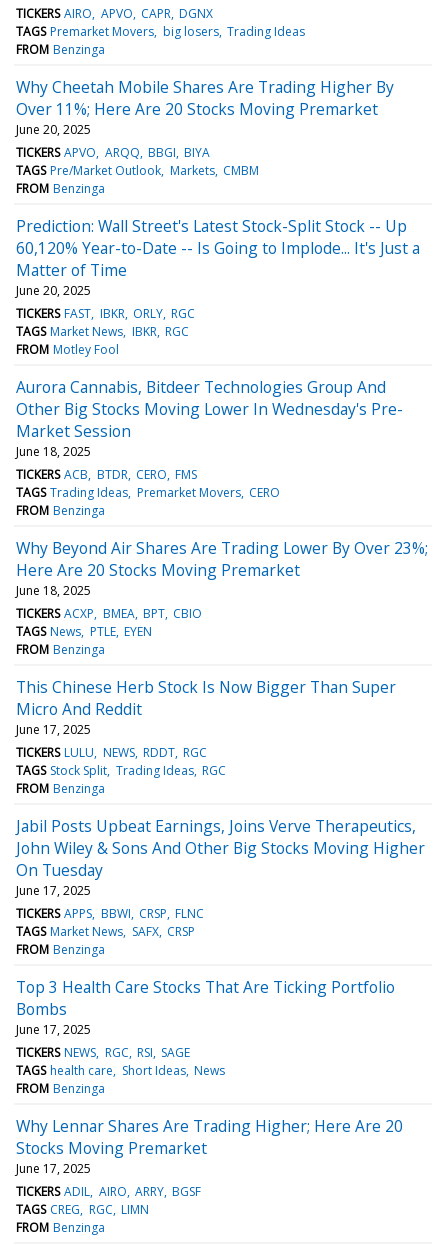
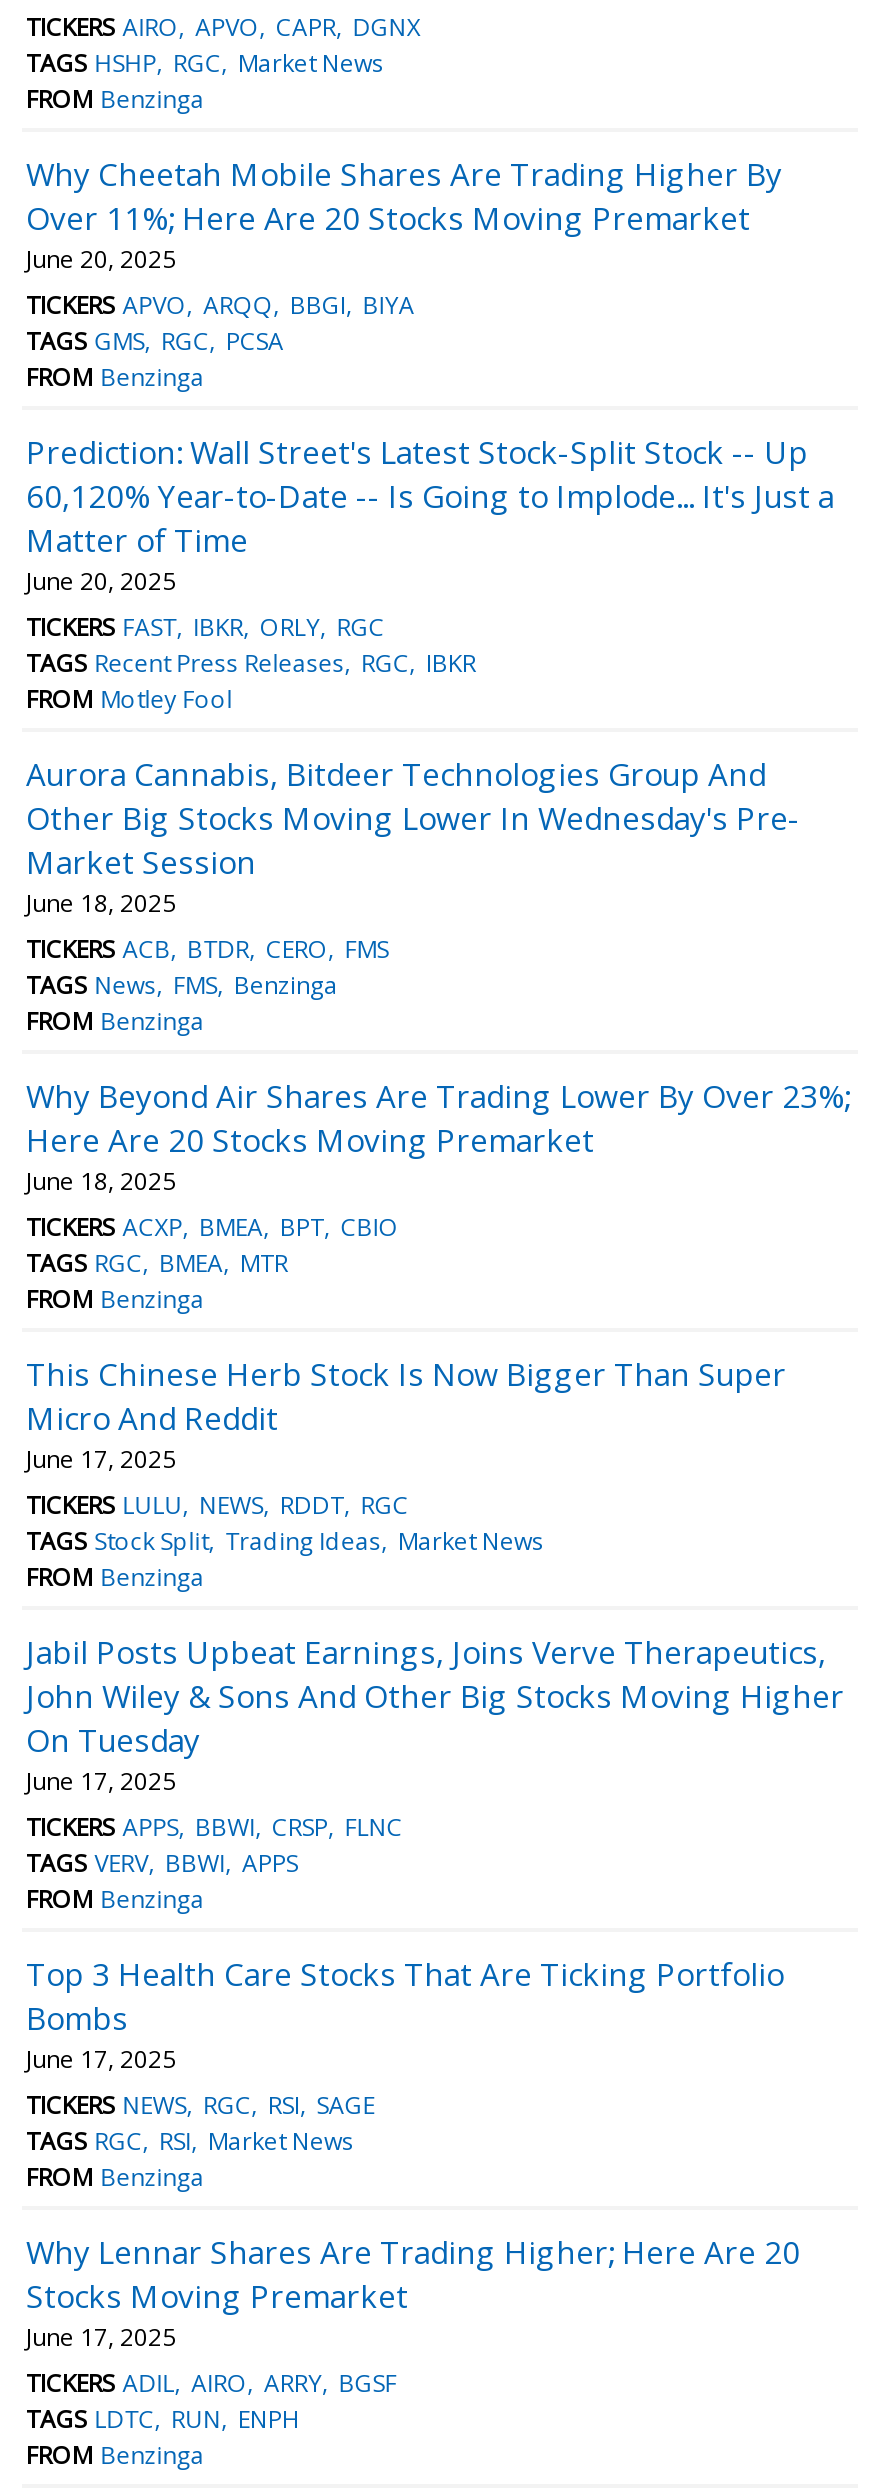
[16,23,305,40] TAGS Premarket Movers big losers Trading Ideas -> [26,46,384,80] TAGS HSHP RGC Market News
[16,162,259,179] TAGS Pre/Market Outlook Markets CMBM -> [26,324,284,358] TAGS GMS RGC PCSA
[16,323,189,340] TAGS Market News IBKR RGC -> [26,646,476,680] TAGS Recent Press Releases RGC IBKR
[16,484,280,501] TAGS Trading Ideas Premarket Movers CERO -> [26,968,338,1002] TAGS News FMS Benzinga
[16,623,152,640] TAGS News PTLE EYEN -> [26,1246,288,1280] TAGS RGC BMEA MTR
[16,762,226,779] TAGS Stock Split Trading Ideas RGC -> [26,1524,544,1558] TAGS Stock Split Trading Ideas Market News
[16,923,195,940] TAGS Market News SAFX CRSP -> [26,1846,298,1880] TAGS VERV BBWI APPS
[16,1062,225,1079] TAGS health care Short Ideas News -> [26,2124,354,2158] TAGS RGC RSI Market News
[16,1201,149,1218] TAGS CREG RGC LIMN -> [26,2402,300,2436] TAGS LDTC RUN ENPH

